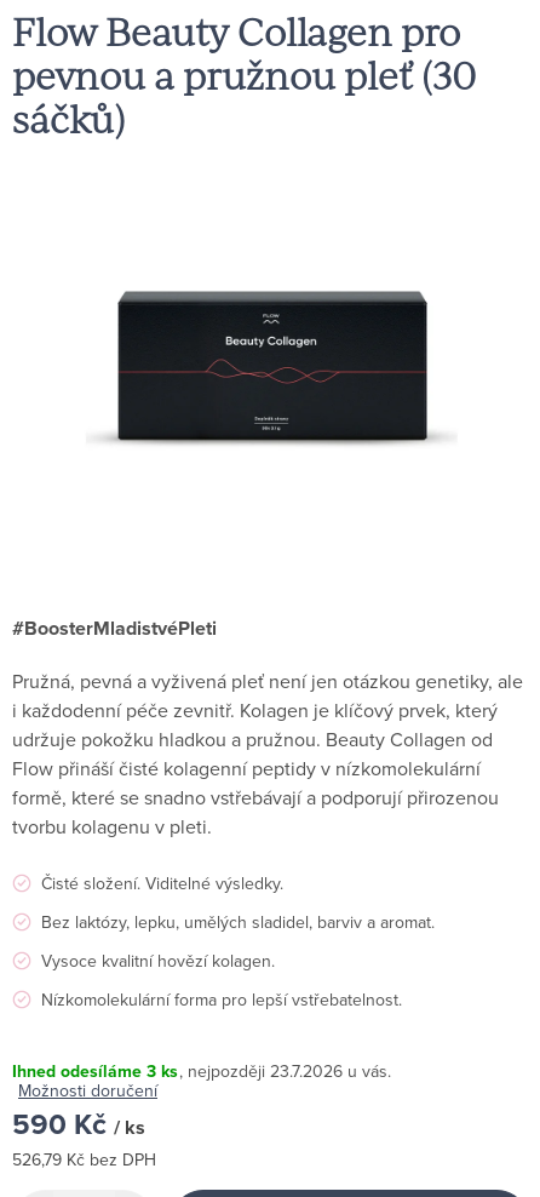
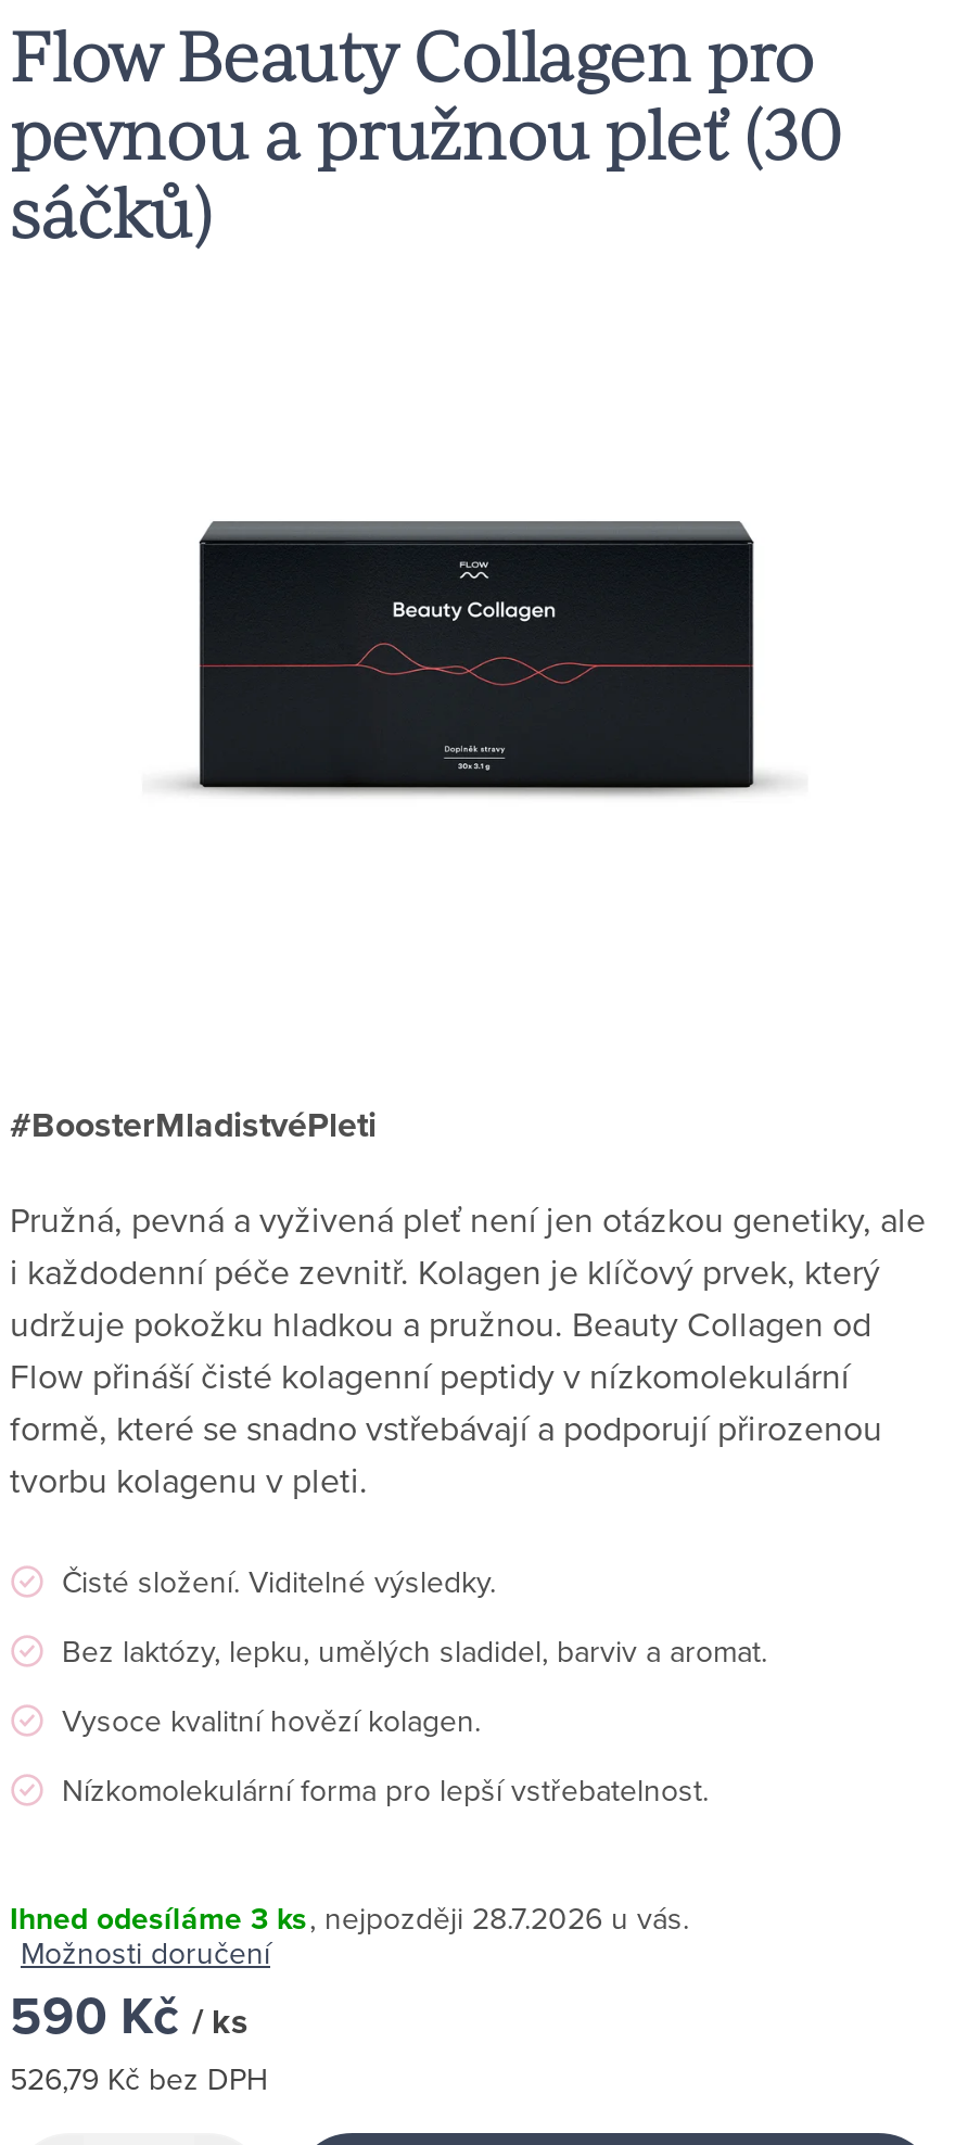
[265,1059,347,1083] 23.7.2026 -> [463,1896,611,1939] 28.7.2026

